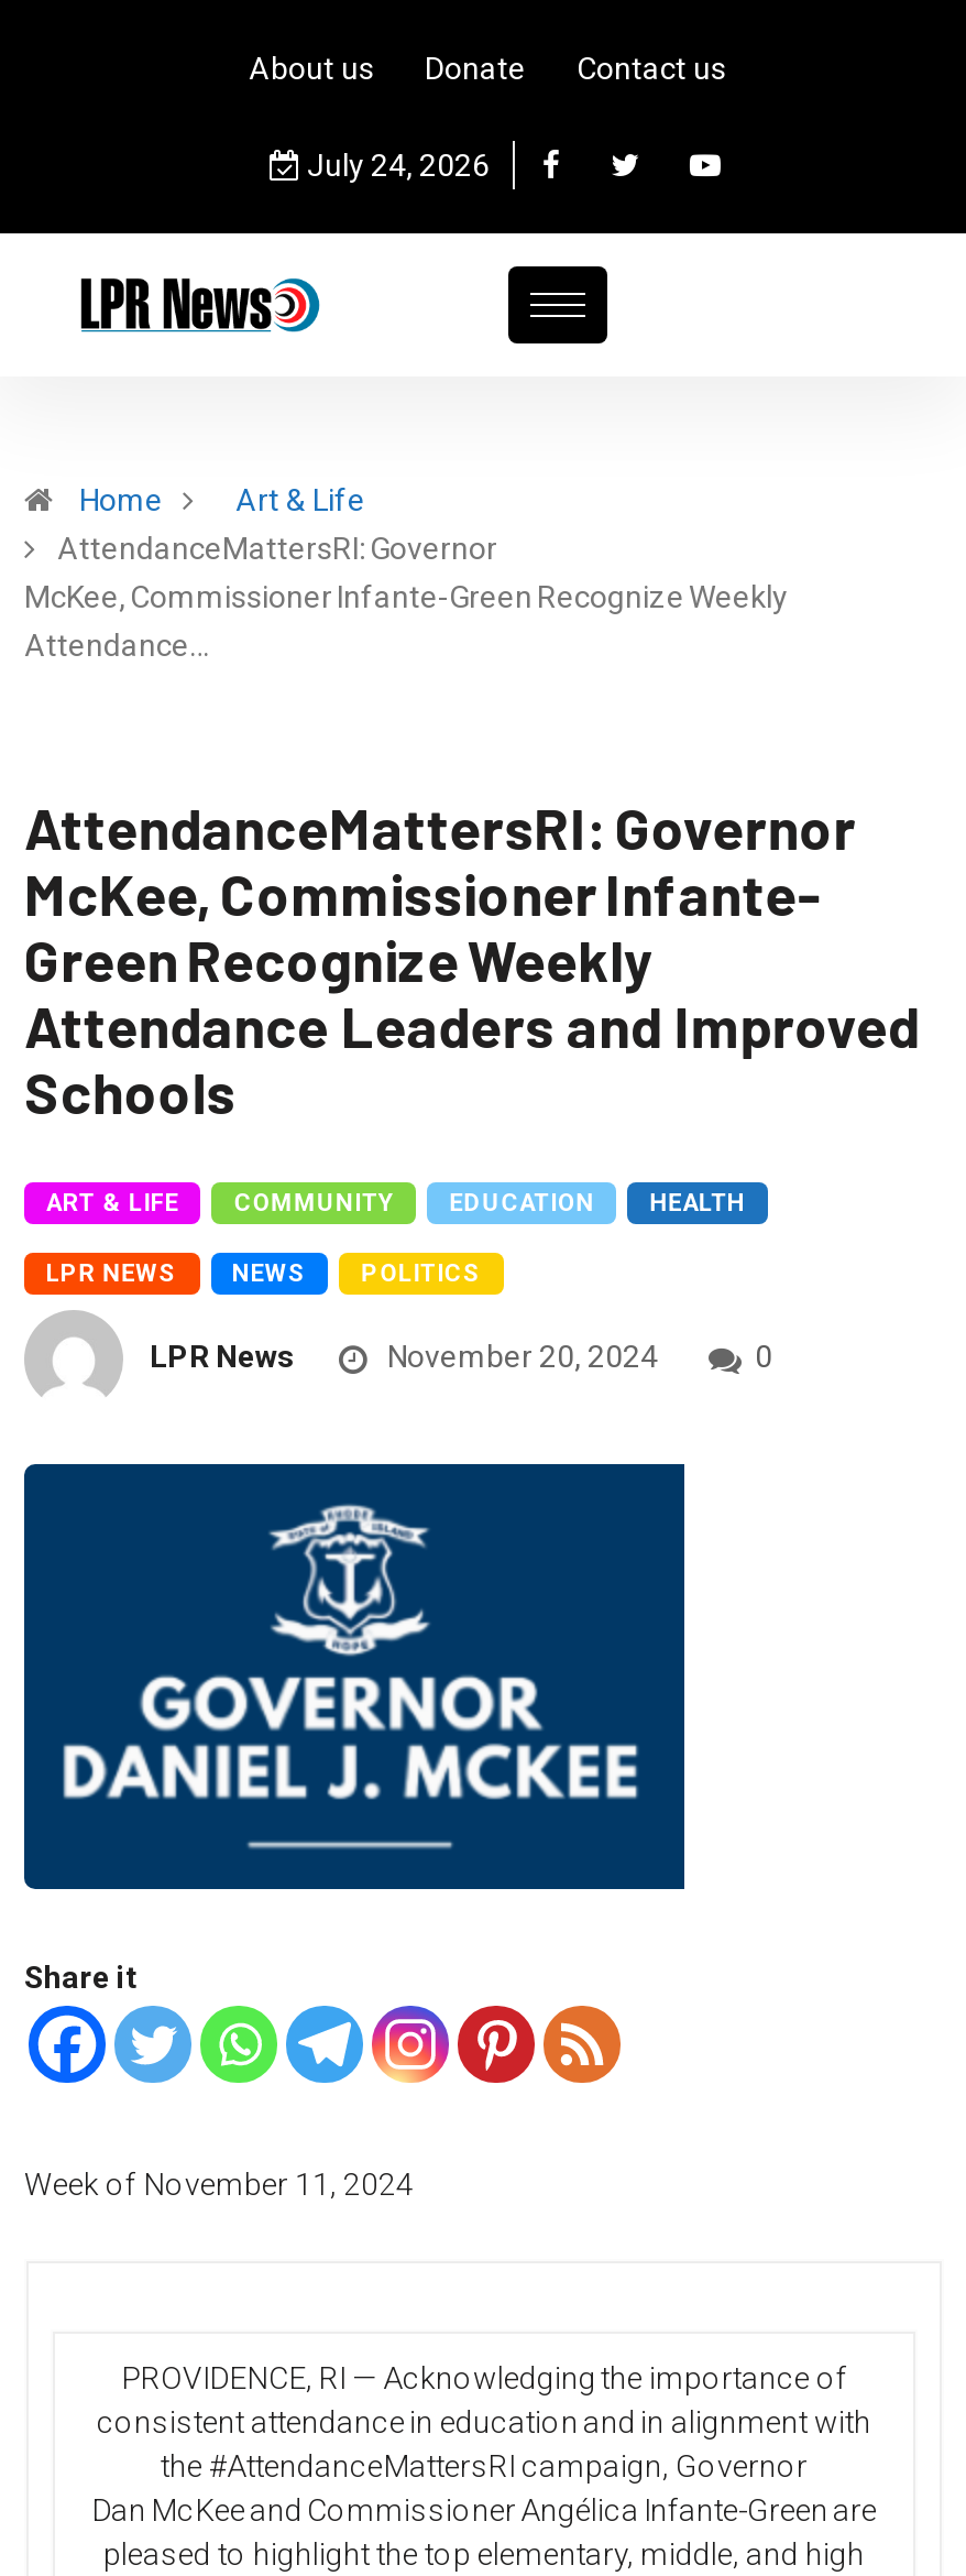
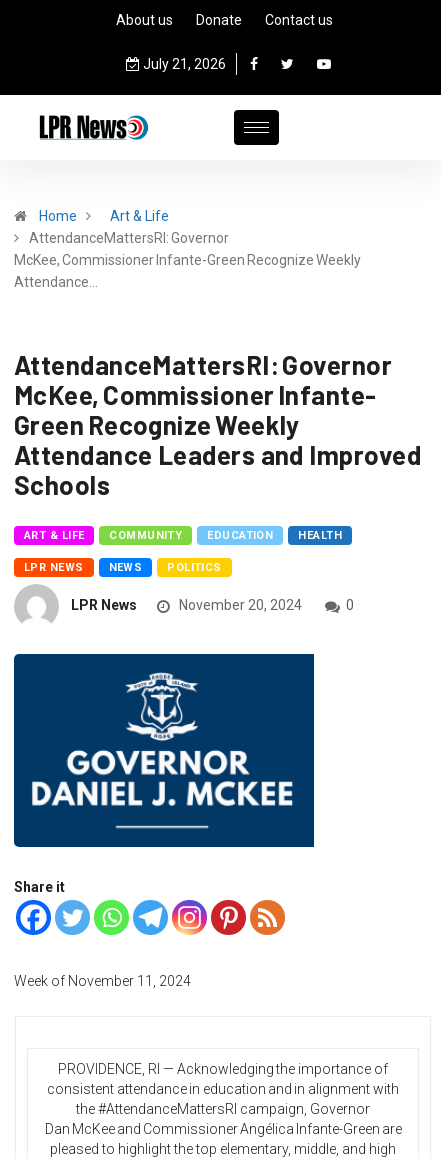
[300,148,490,183] July 24, 2026 -> [139,56,225,72] July 21, 2026

